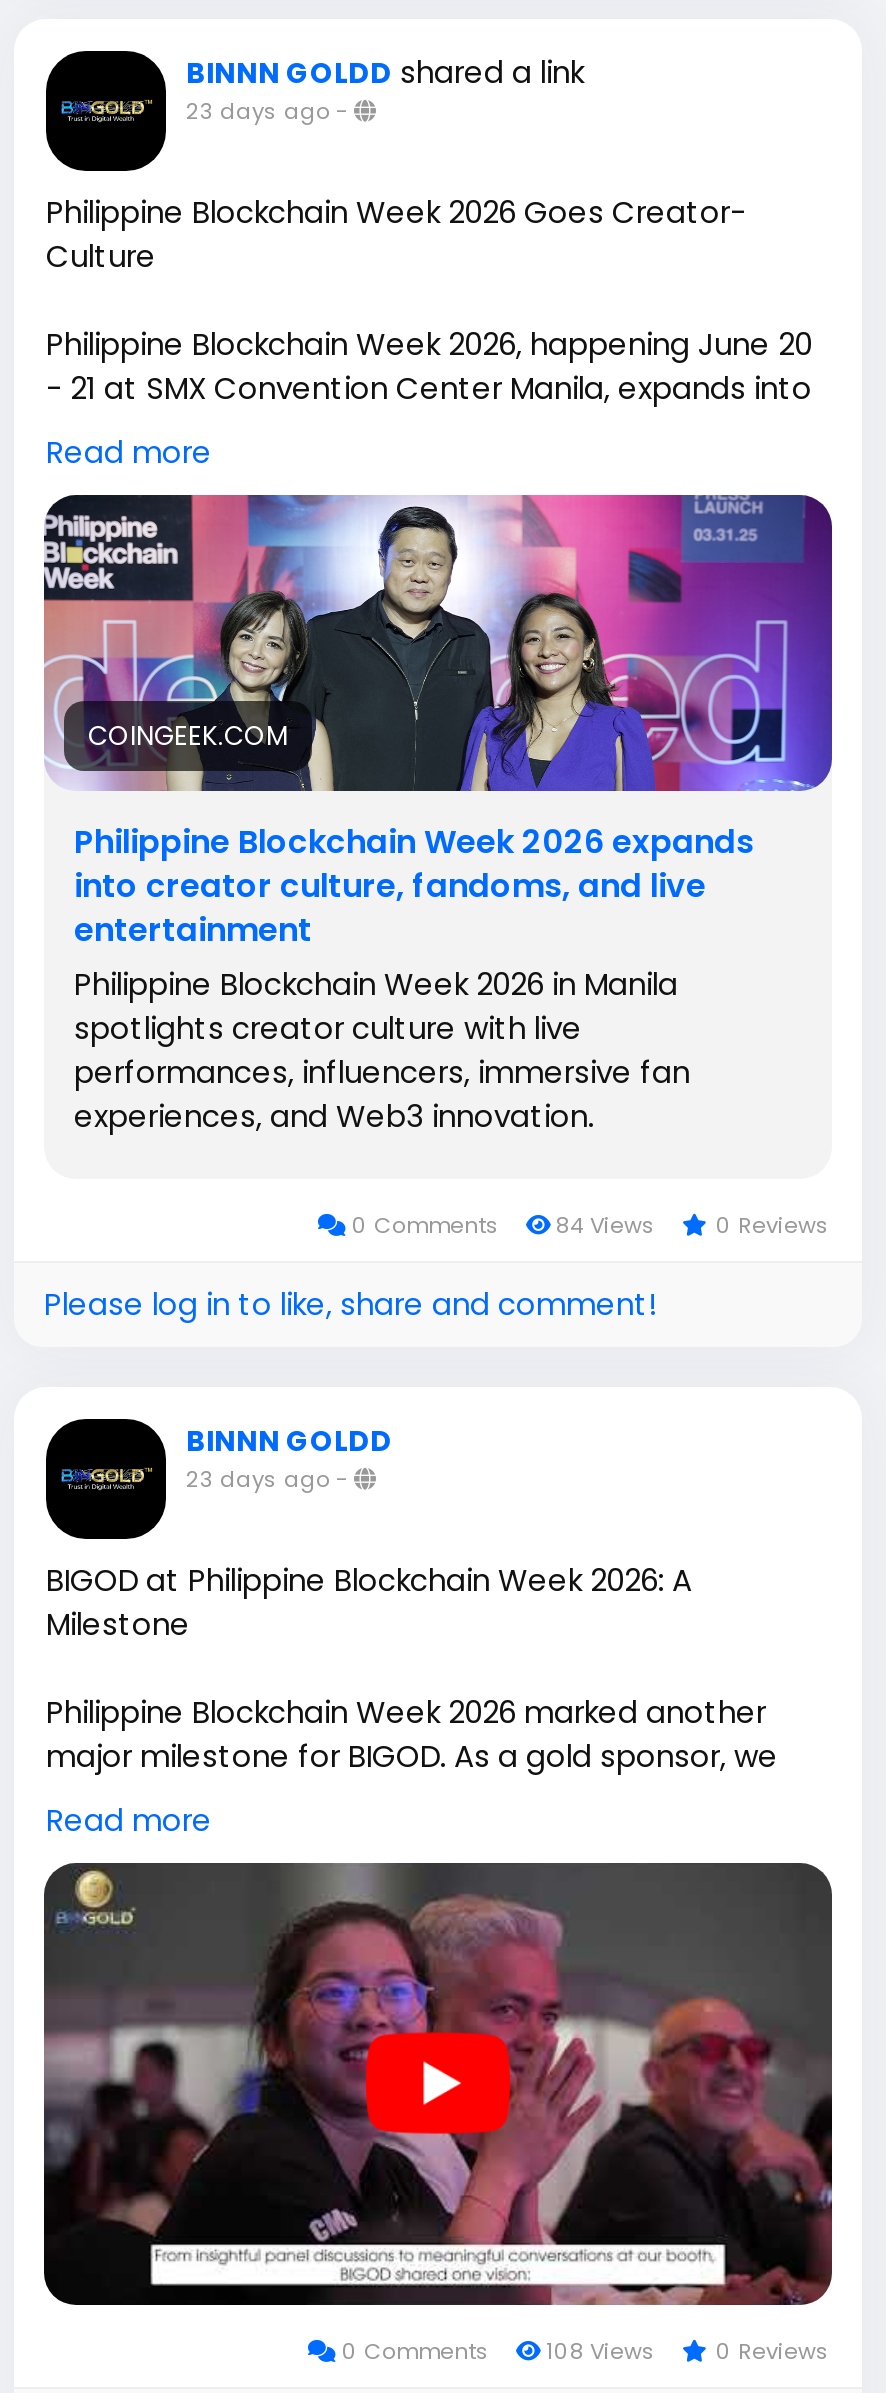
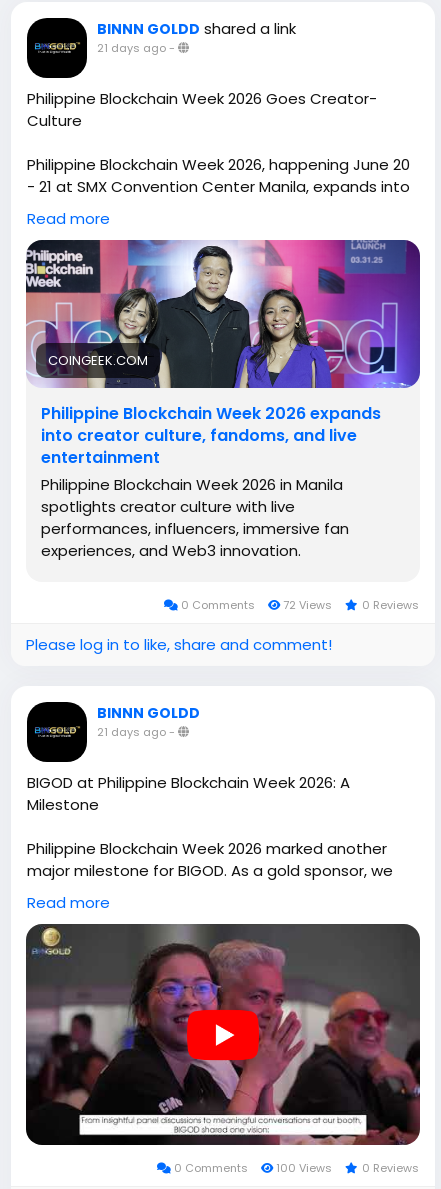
[186,95,354,127] 23 days ago - -> [97,40,178,56] 21 days ago -
[346,1210,830,1242] 0 Comments 84 Views 0 Reviews -> [178,597,419,613] 0 Comments 72 Views 0 Reviews
[186,1464,354,1496] 23 days ago - -> [97,724,178,740] 21 days ago -
[336,2335,830,2367] 0 Comments 108 Views 0 Reviews -> [171,1160,419,1176] 0 Comments 100 Views 0 Reviews

